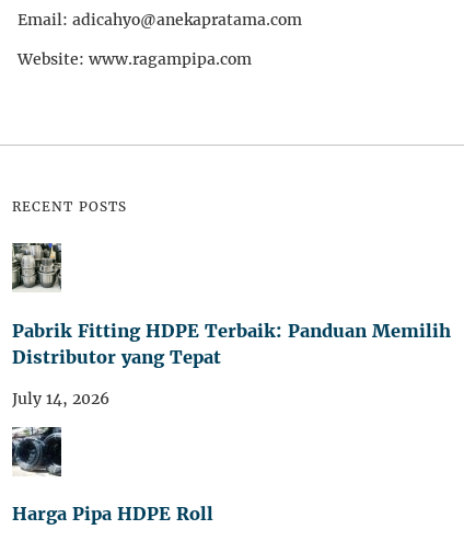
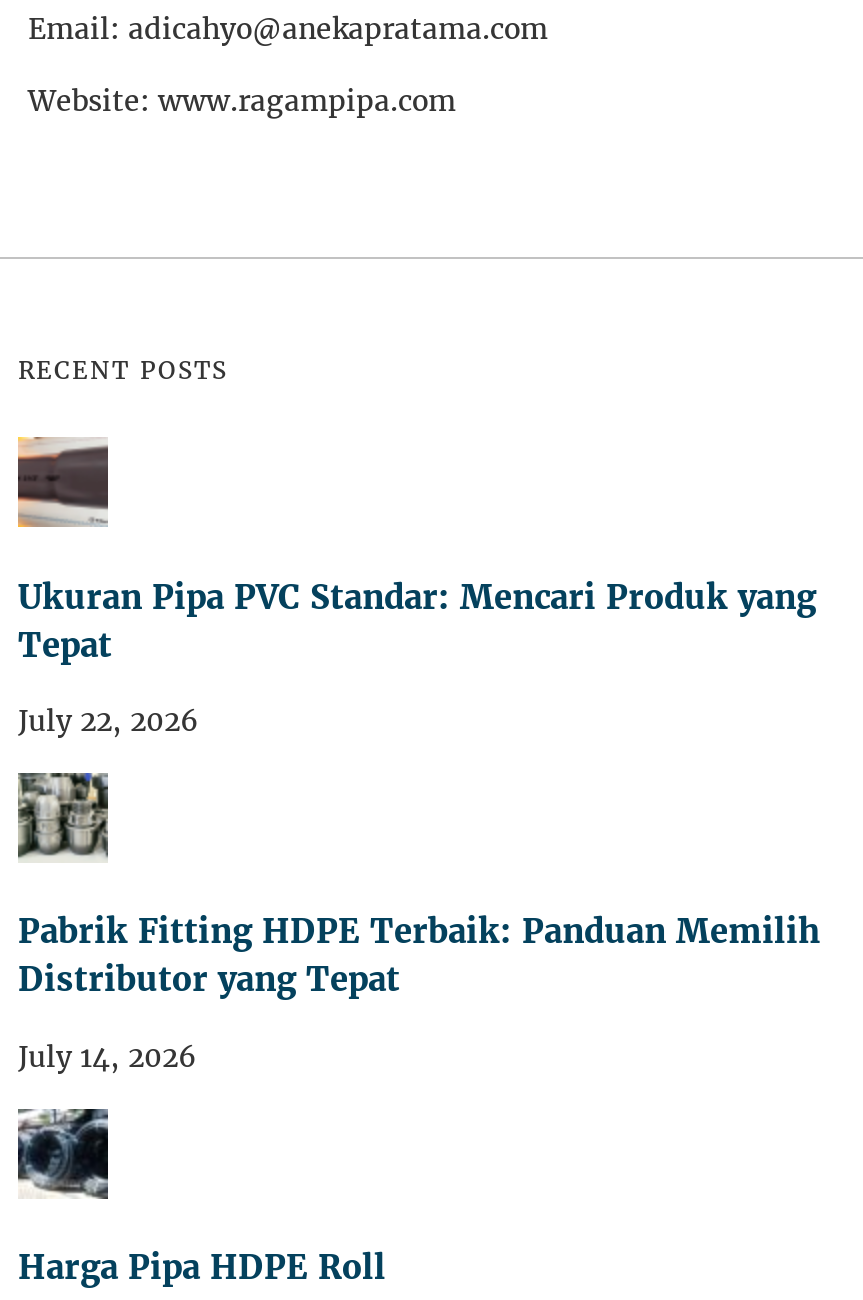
none -> [16,435,816,739] [image] | Ukuran Pipa PVC Standar: Mencari Produk yang | Tepat | July 22, 2026

